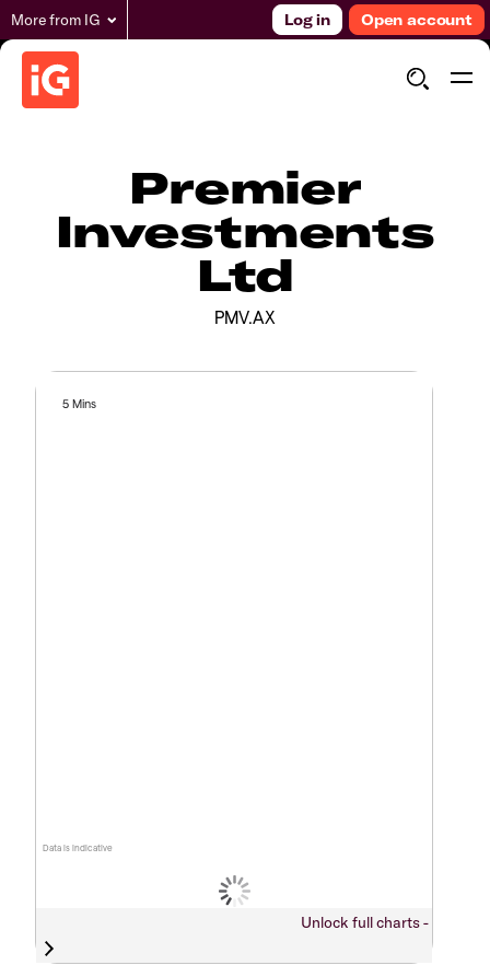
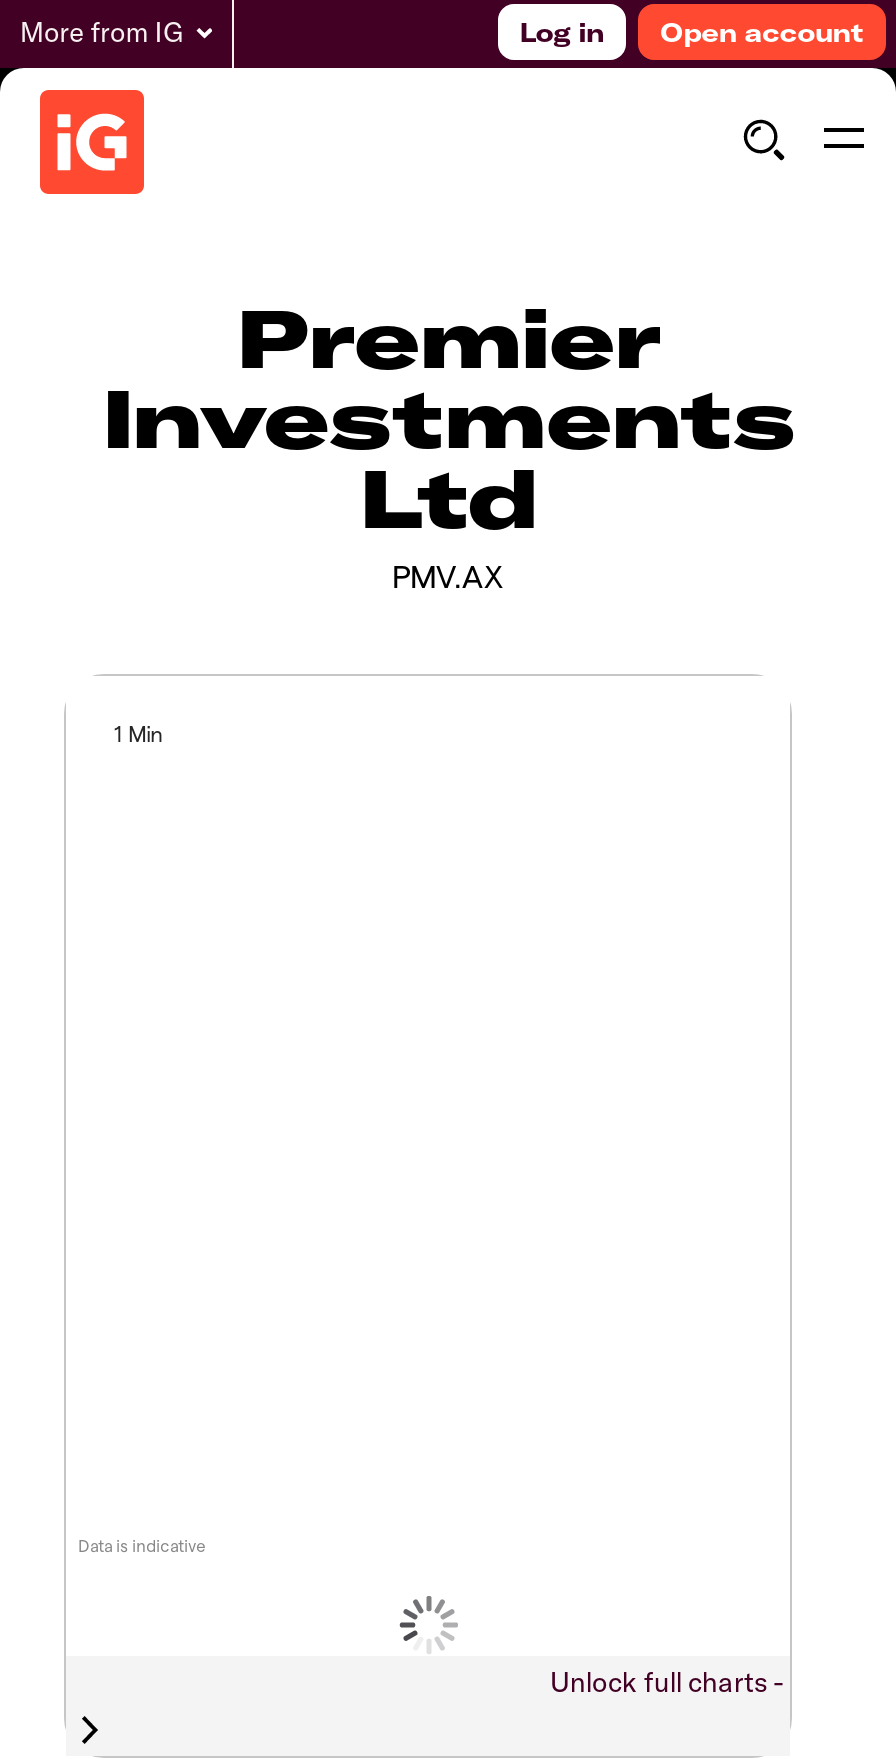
[62,396,96,410] 5 Mins -> [114,720,162,746] 1 Min

